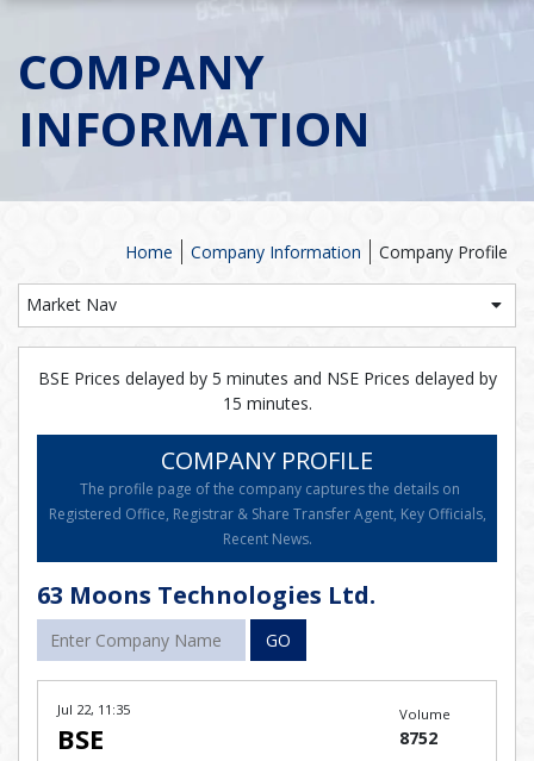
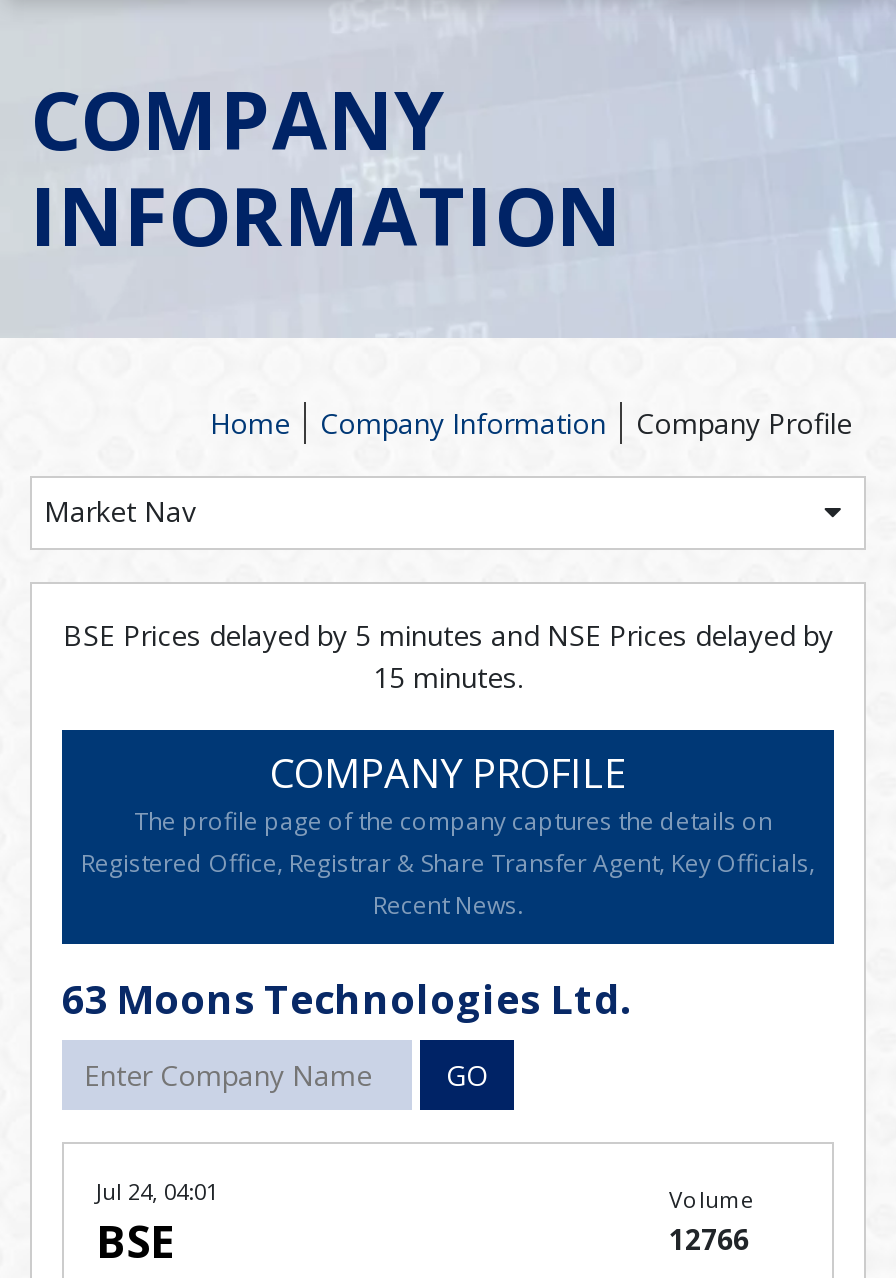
[57,700,130,718] Jul 22, 11:35 -> [96,1176,218,1206] Jul 24, 04:01
[399,726,437,749] 8752 -> [669,1220,749,1258] 12766

